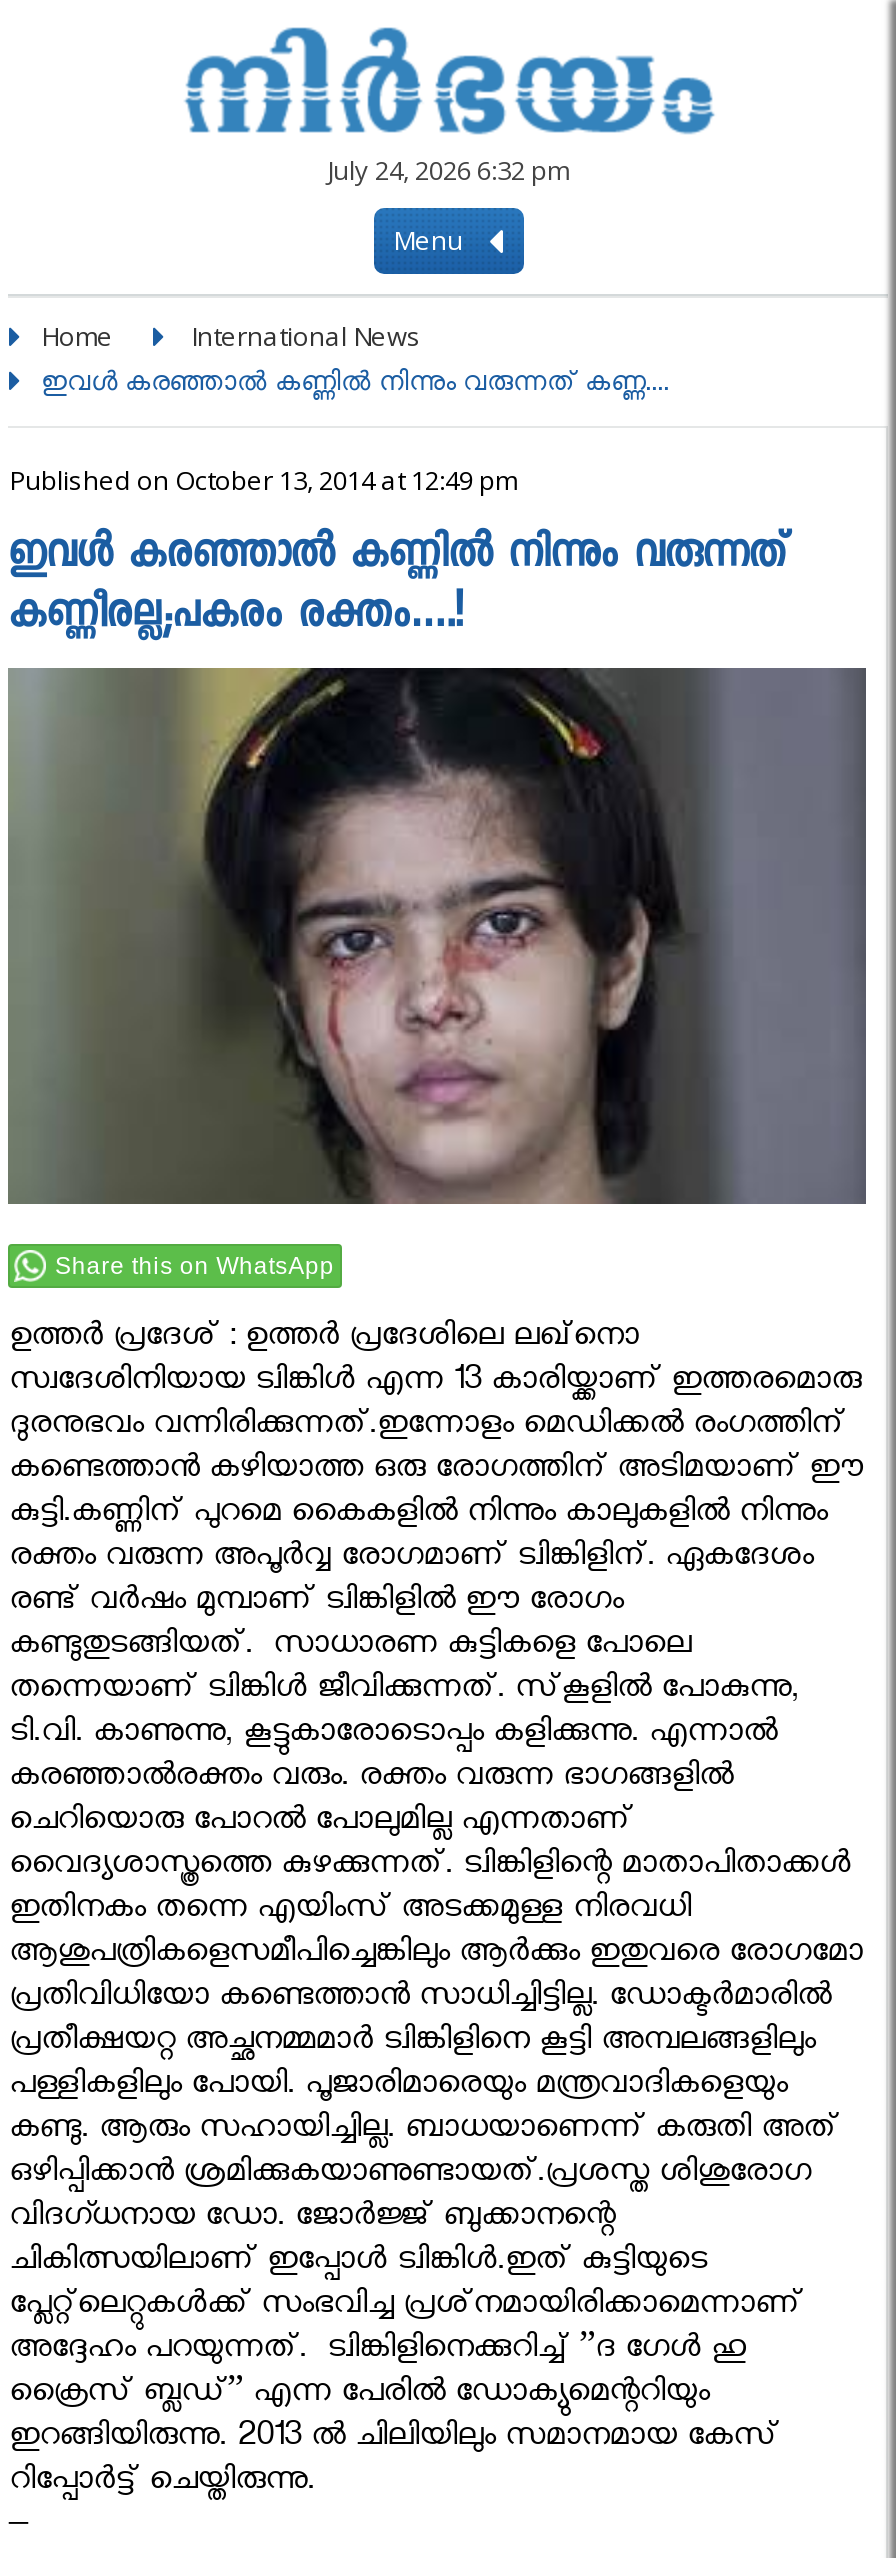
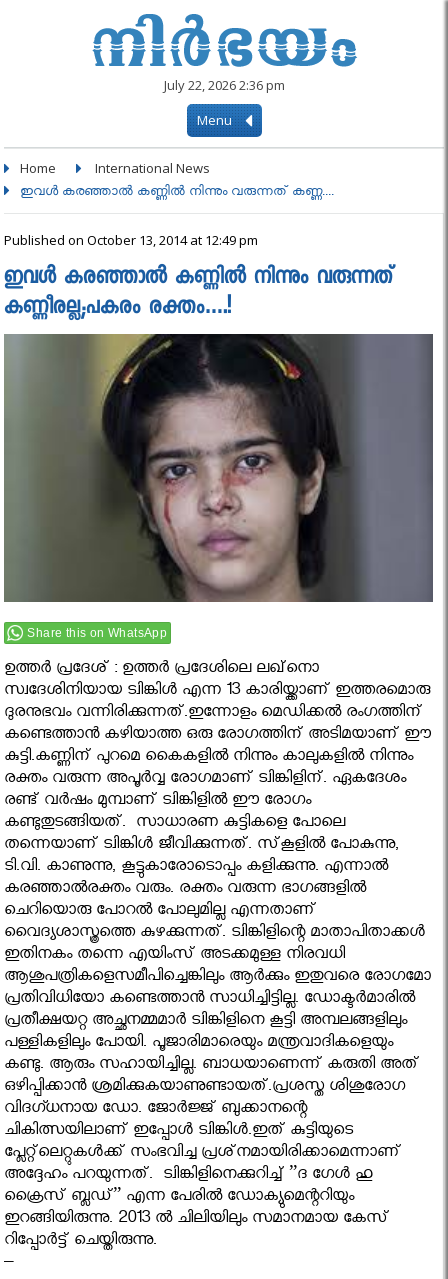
[327,152,569,188] July 24, 2026 6:32 pm -> [163,76,284,94] July 22, 2026 2:36 pm

